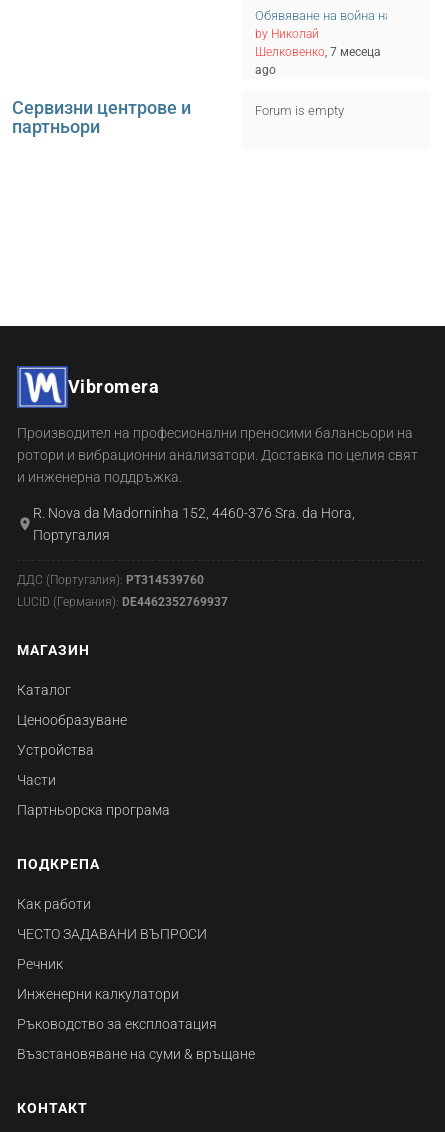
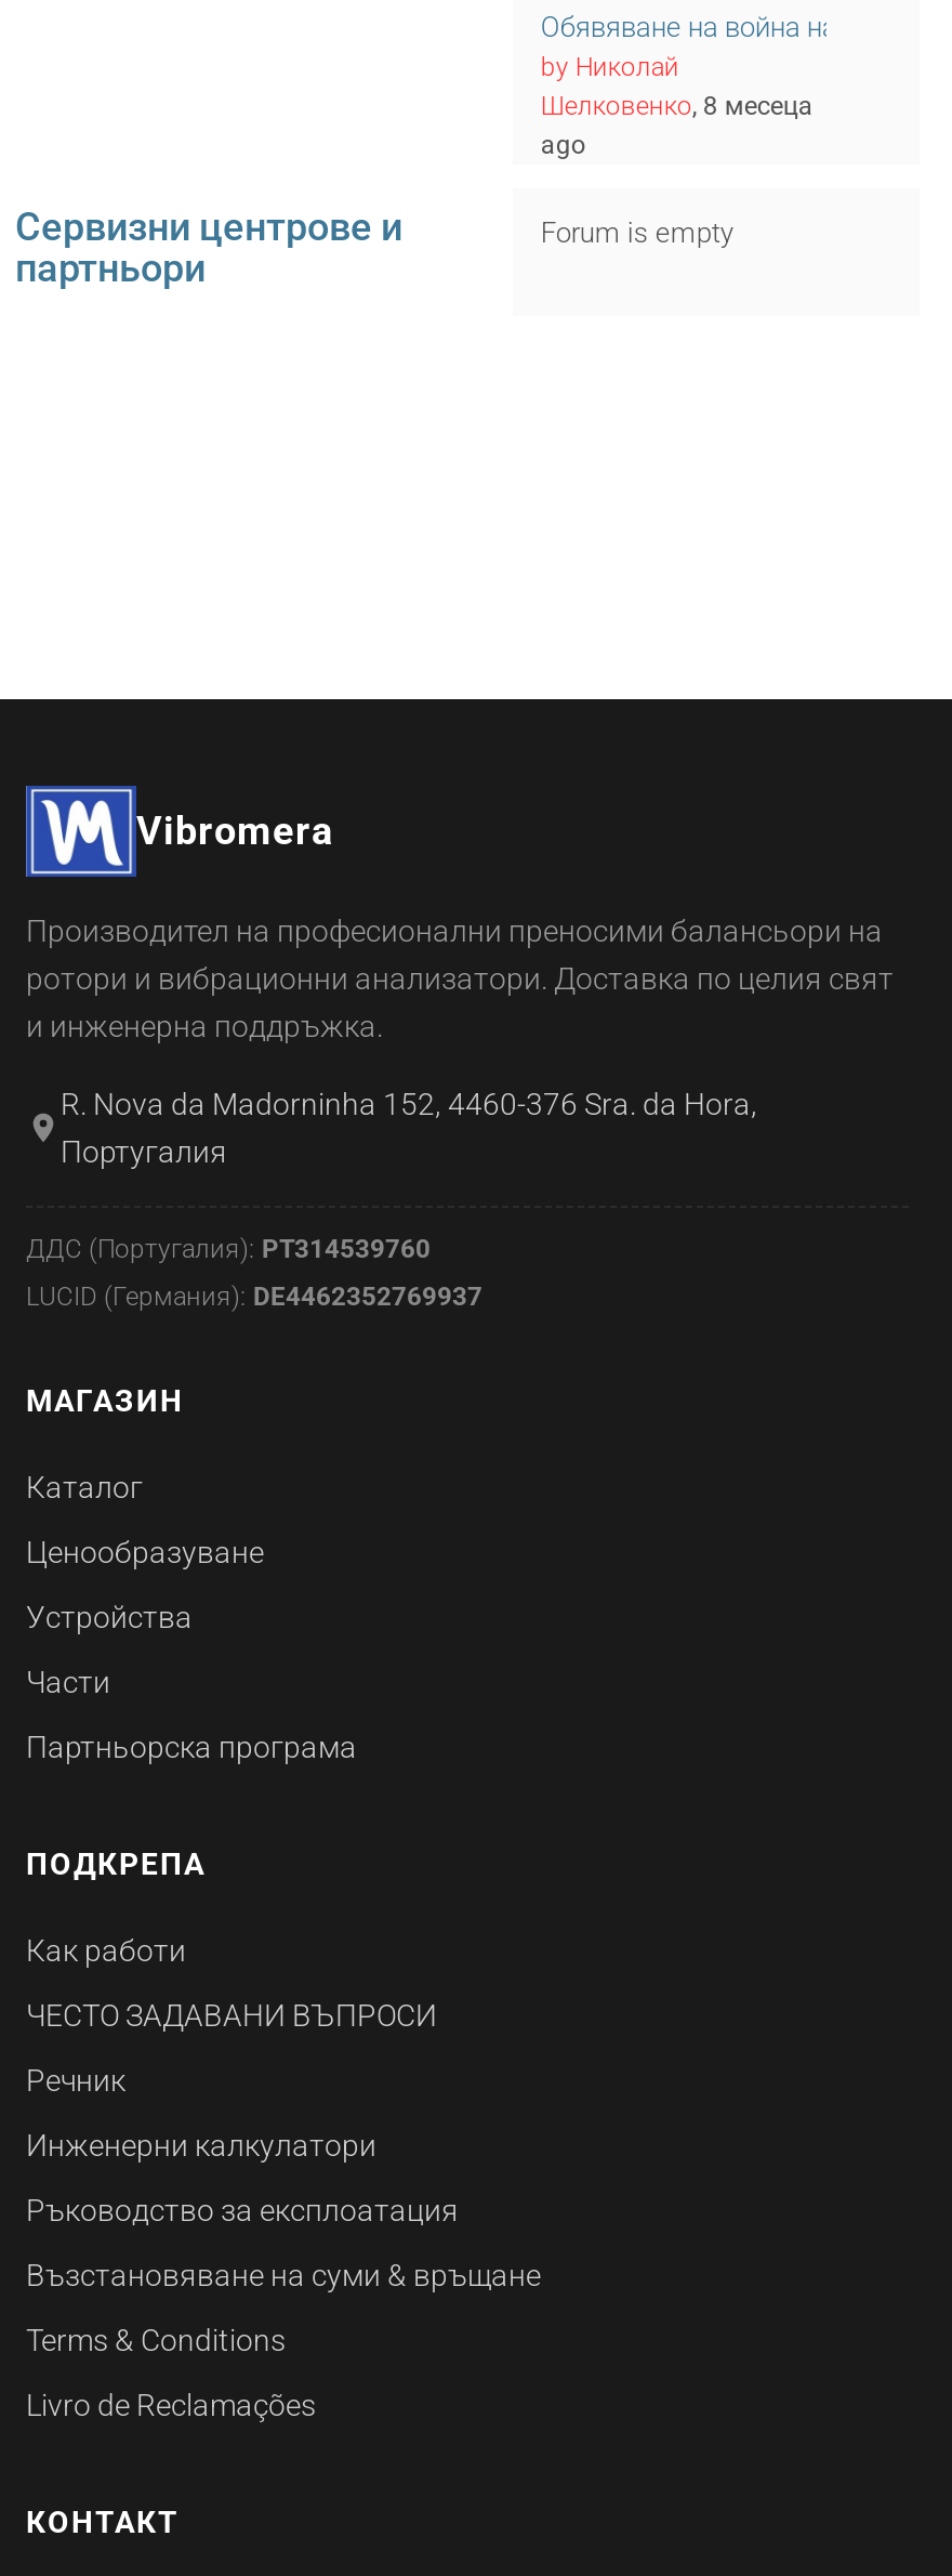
[255,45,381,59] Шелковенко, 7 месеца -> [541,91,813,121] Шелковенко, 8 месеца
none -> [26,2323,316,2422] Terms & Conditions | Livro de Reclamações

